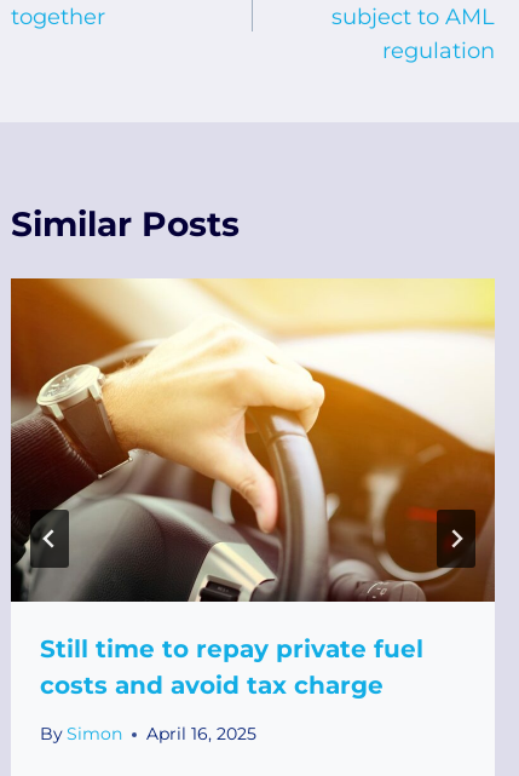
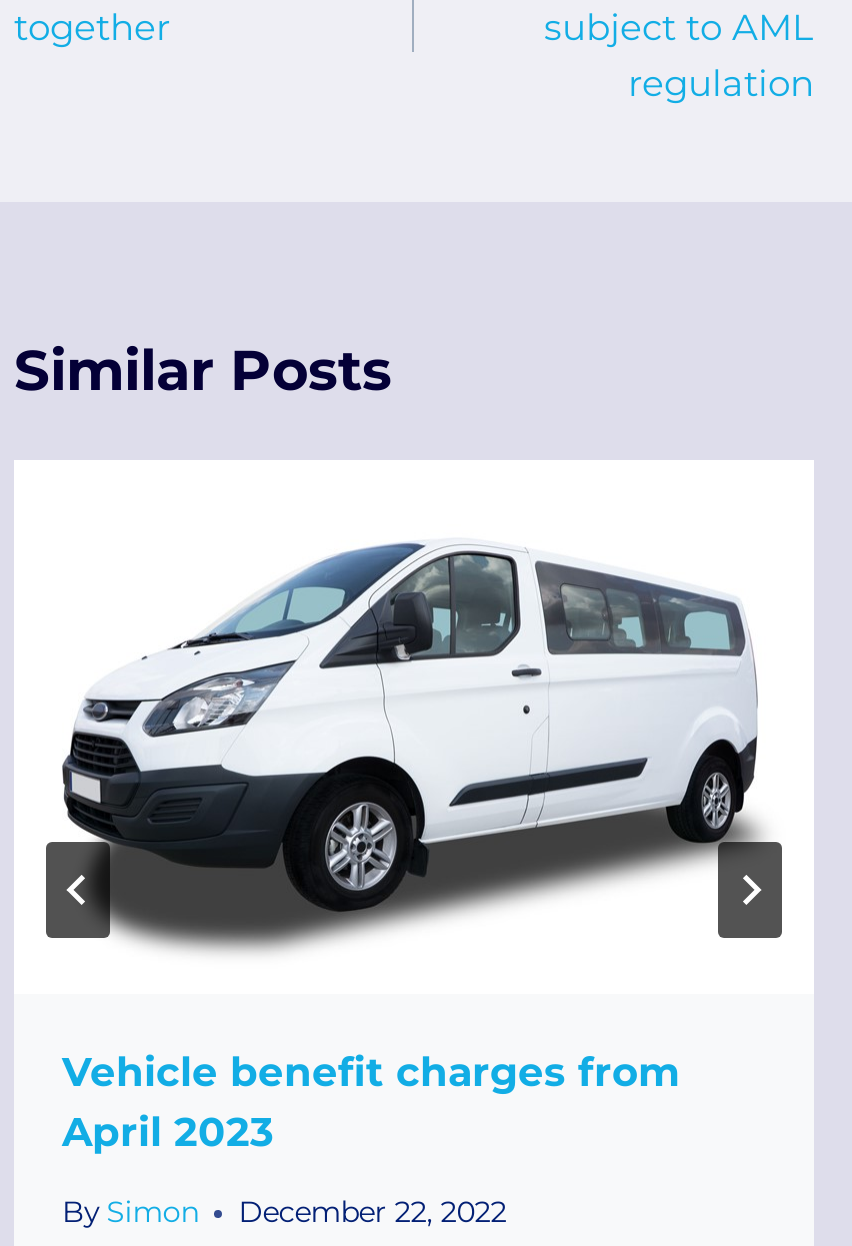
[10,277,496,700] [image] | Still time to repay private fuel | costs and avoid tax charge -> [14,460,814,1156] [image] | Vehicle benefit charges from | April 2023
[40,723,257,745] By Simon April 16, 2025 -> [62,1195,506,1231] By Simon December 22, 2022

